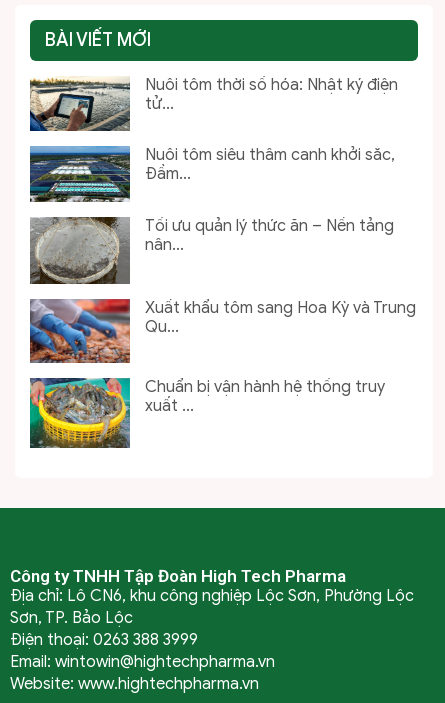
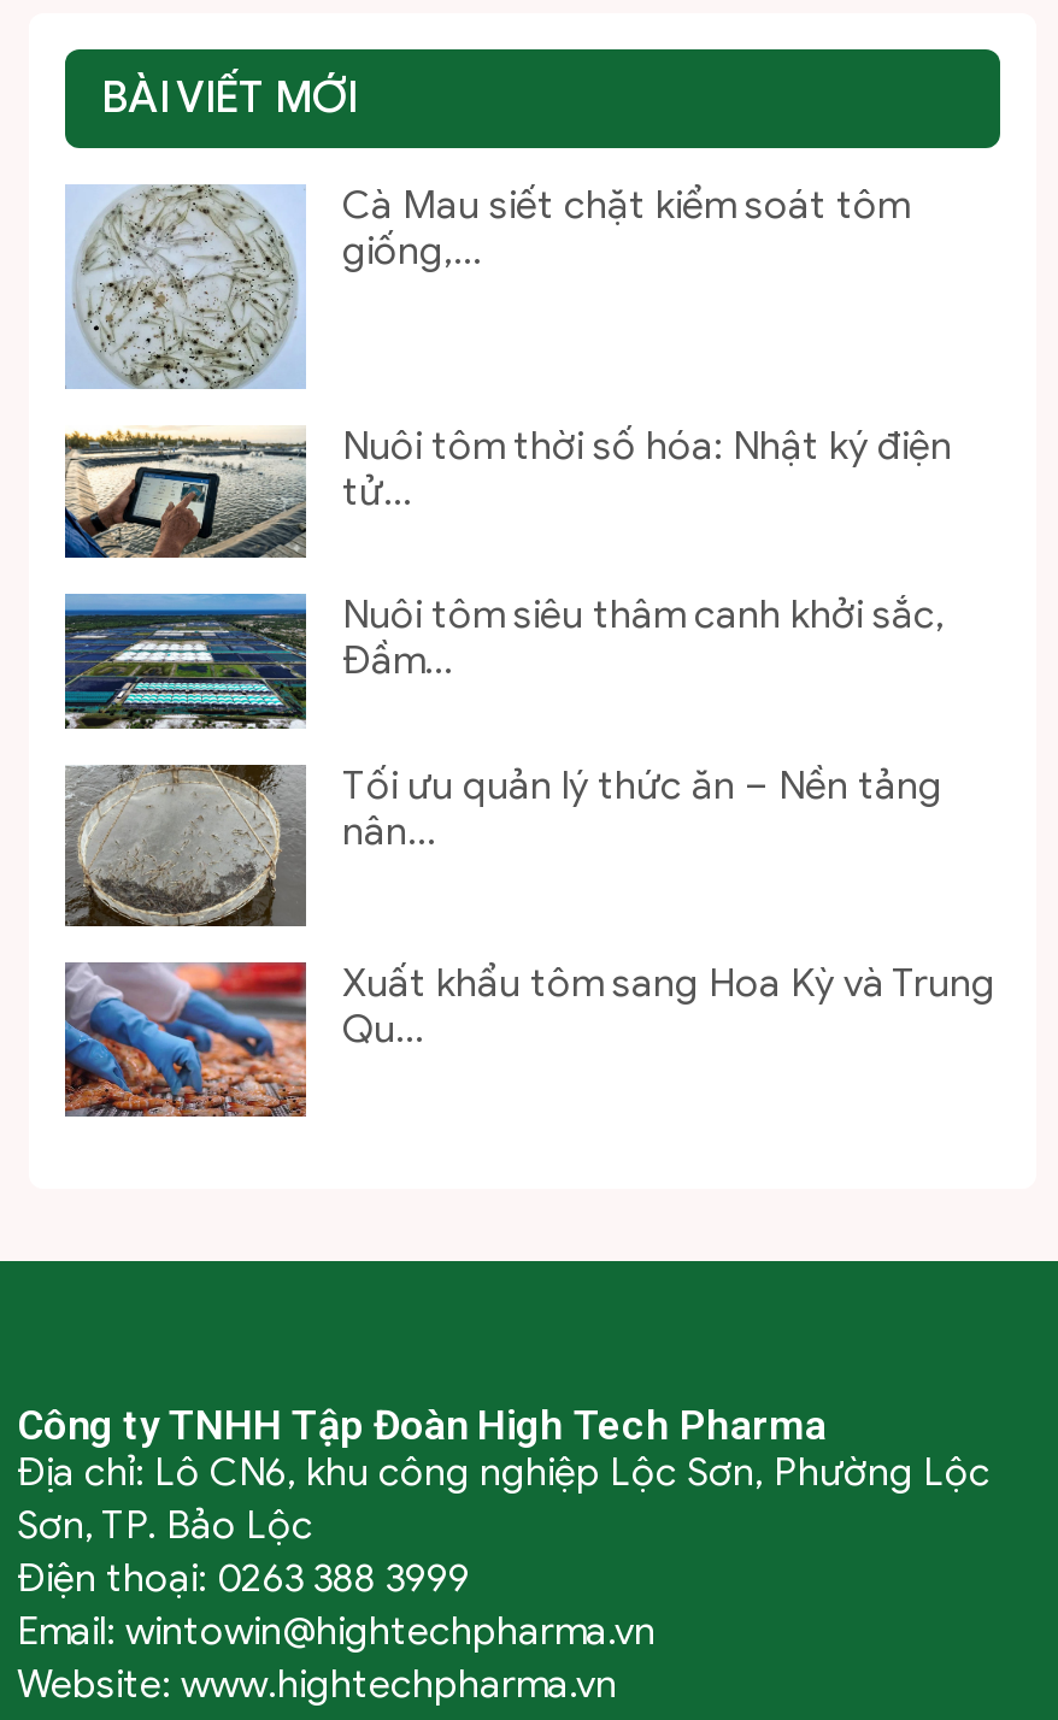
none -> [65,182,909,391] [image] | Cà Mau siết chặt kiểm soát tôm | giống,...
moved [28,75,416,337] -> [60,423,995,1053]: [image] | Nuôi tôm thời số hóa: Nhật ký điện | tử... | ... | Xuất khẩu tôm sang Hoa Kỳ và Trung | Qu...
[29,377,385,449] [image] | Chuẩn bị vận hành hệ thống truy | xuất ... -> none

